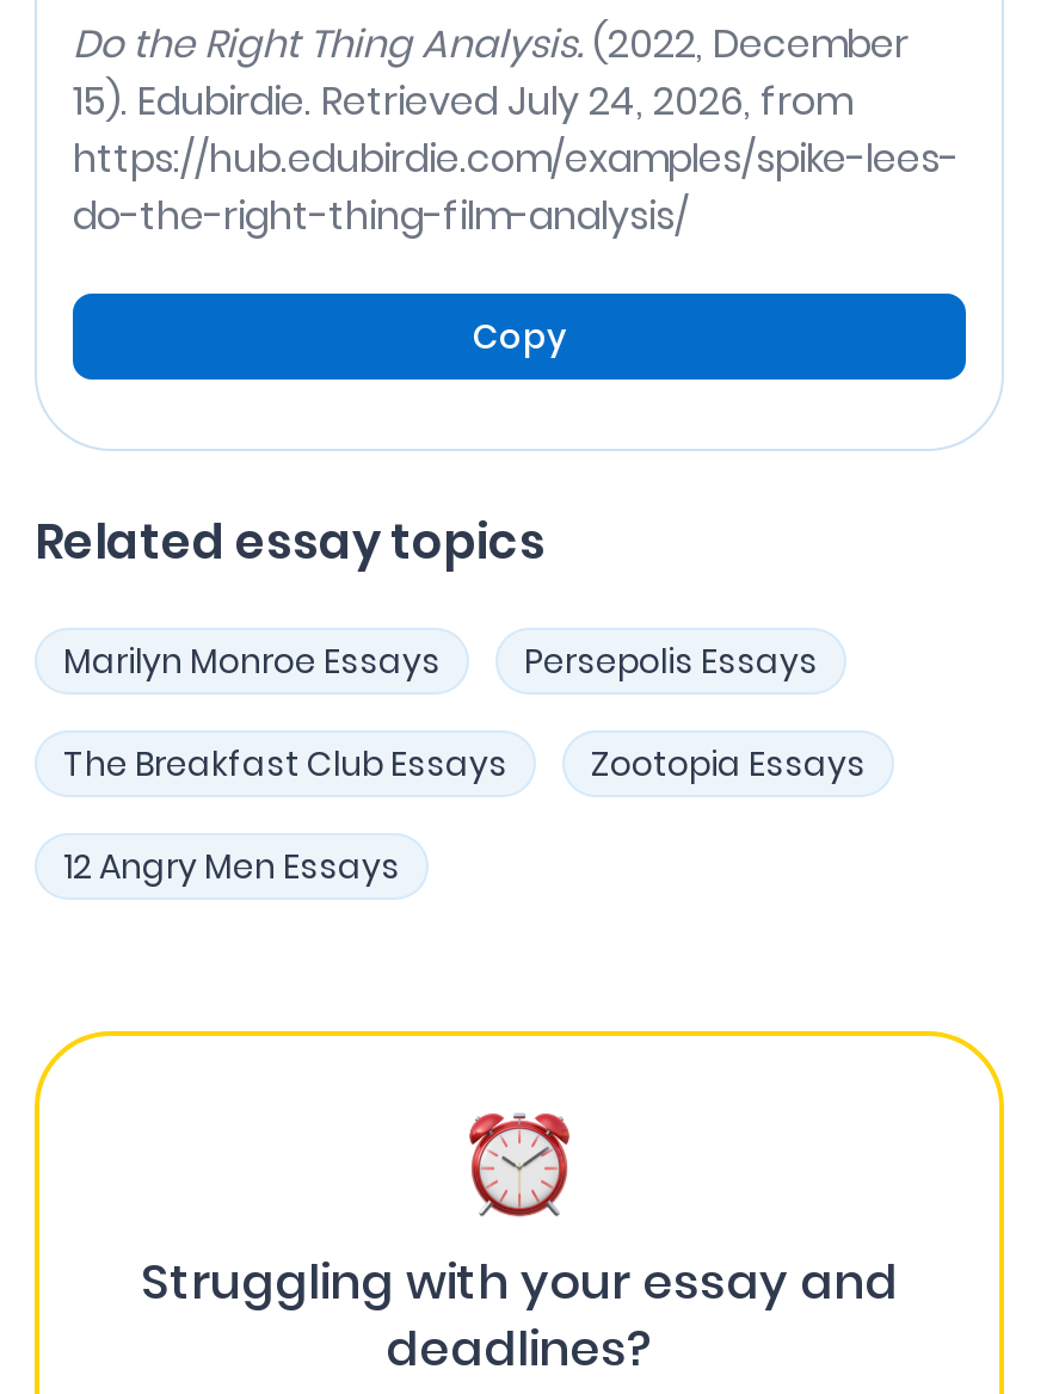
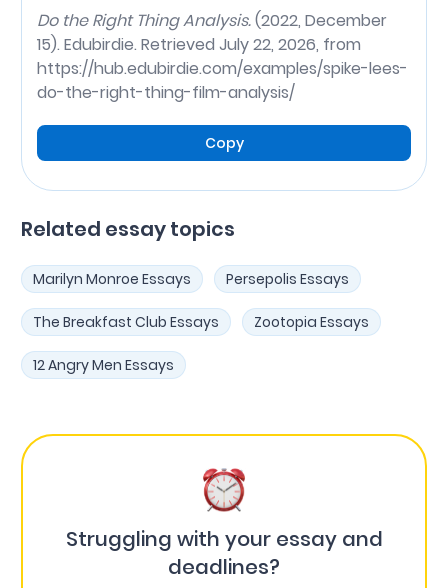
[73,73,851,128] 15). Edubirdie. Retrieved July 24, 2026, from -> [37,33,361,56] 15). Edubirdie. Retrieved July 22, 2026, from

